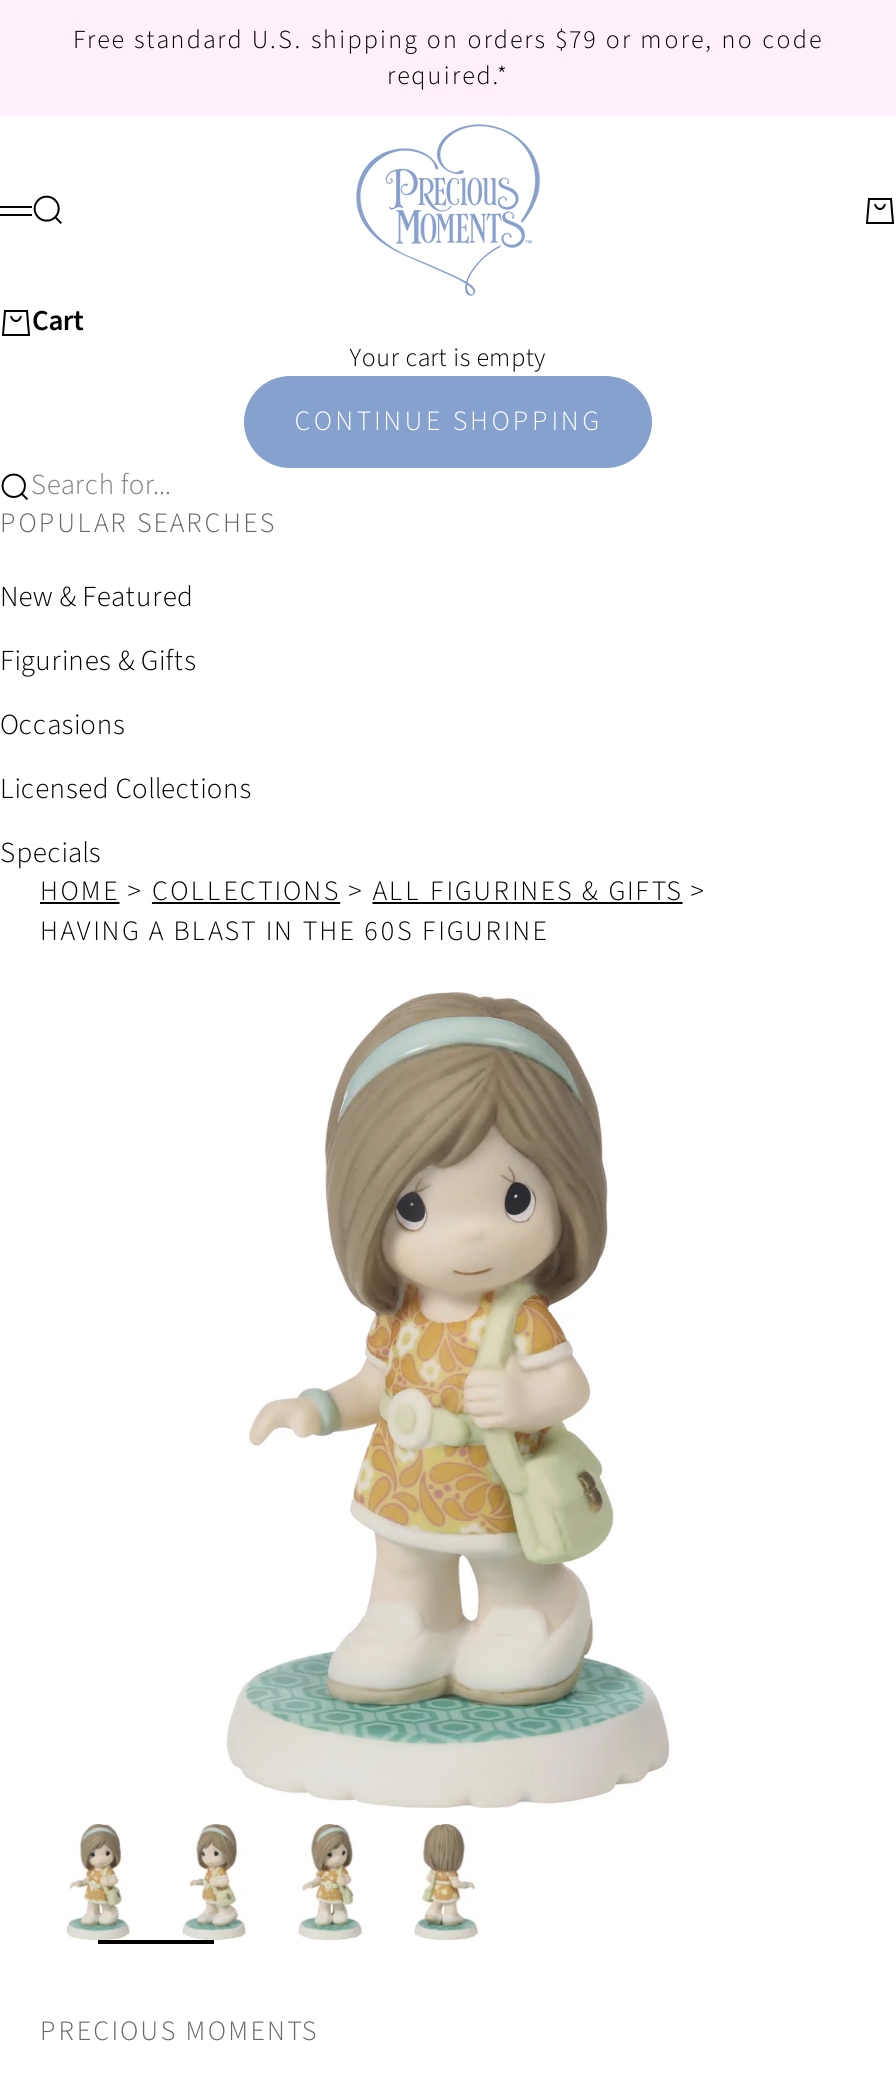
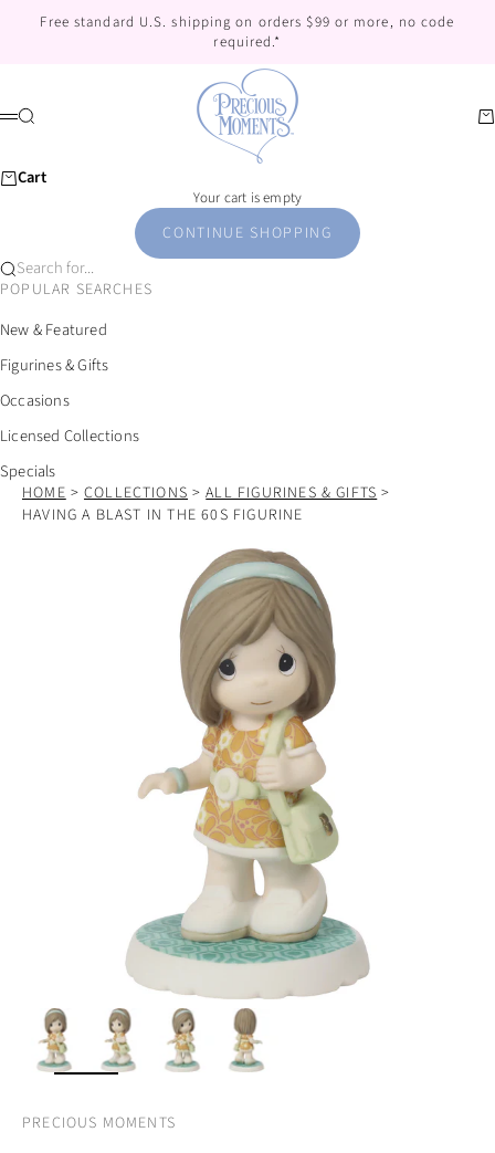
[73,22,823,58] Free standard U.S. shipping on orders $79 or more, no code -> [40,12,455,32] Free standard U.S. shipping on orders $99 or more, no code

